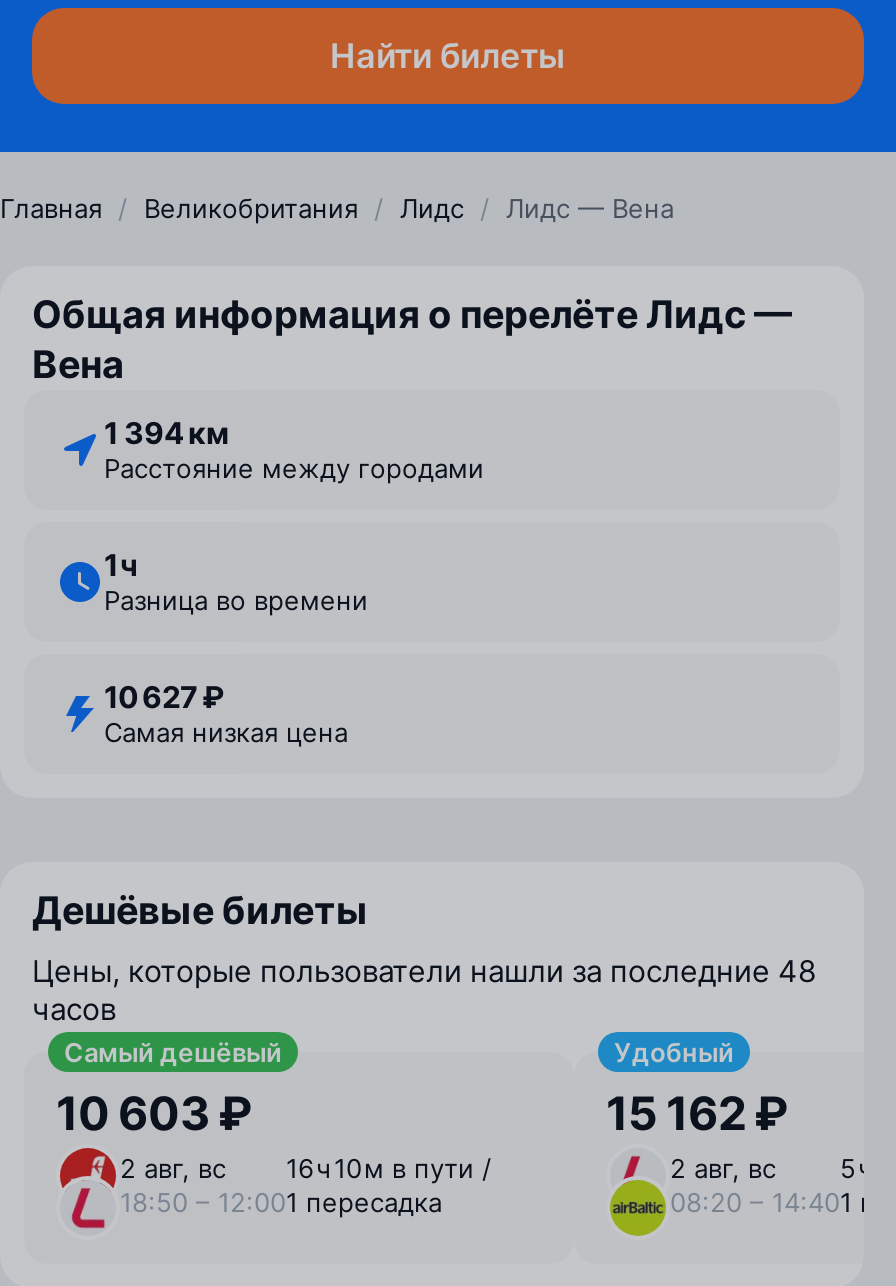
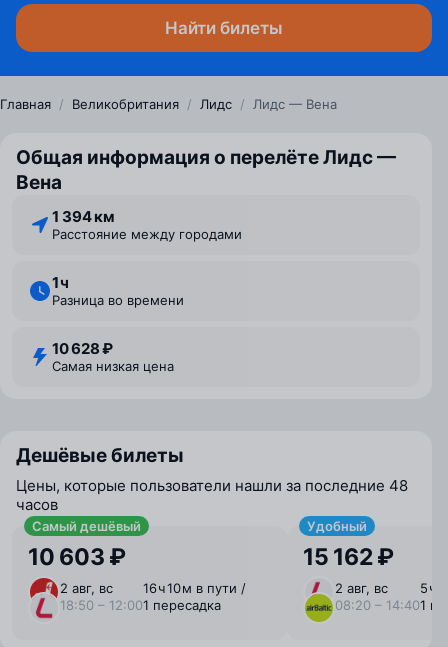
[104,678,224,716] 10 627 ₽ -> [52,339,113,358] 10 628 ₽

